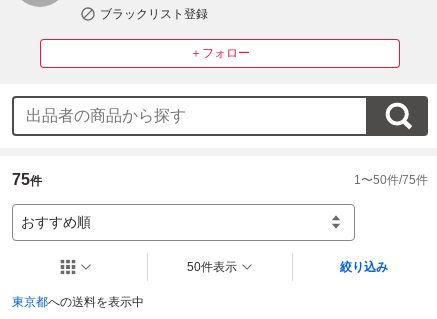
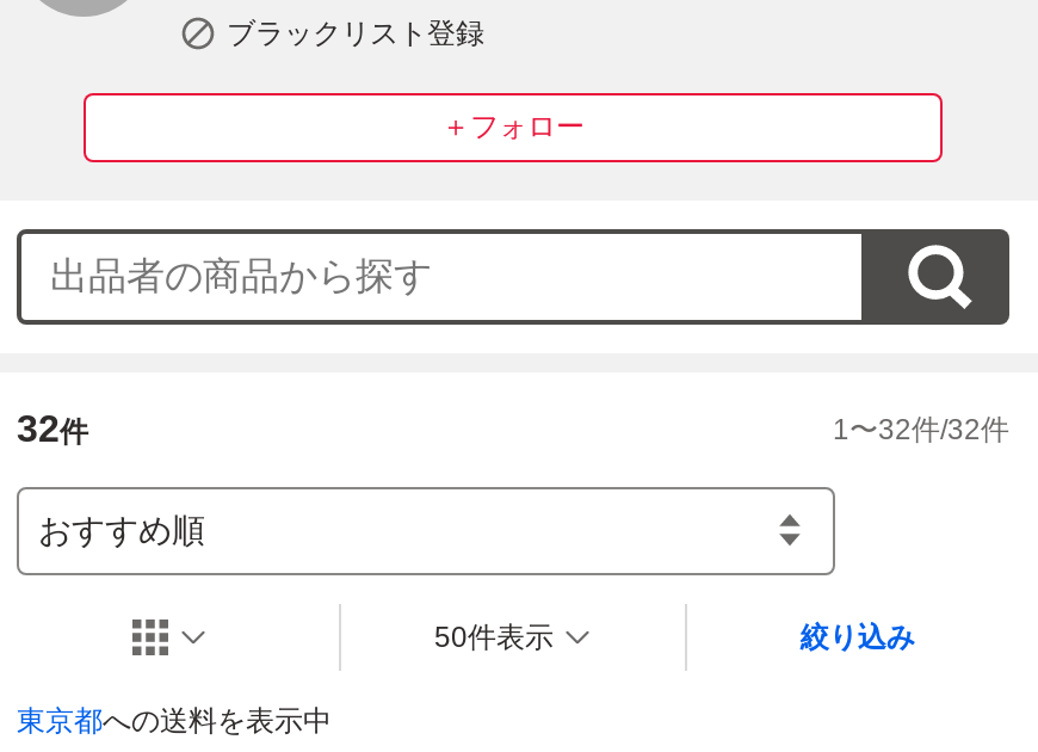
[12,171,42,188] 75件 -> [17,407,88,448] 32件
[354,173,428,187] 1〜50件/75件 -> [833,412,1009,445] 1〜32件/32件

